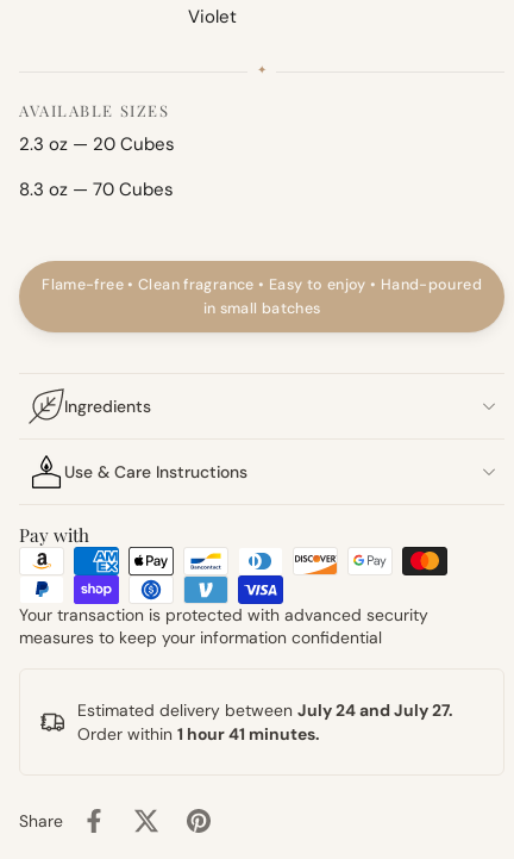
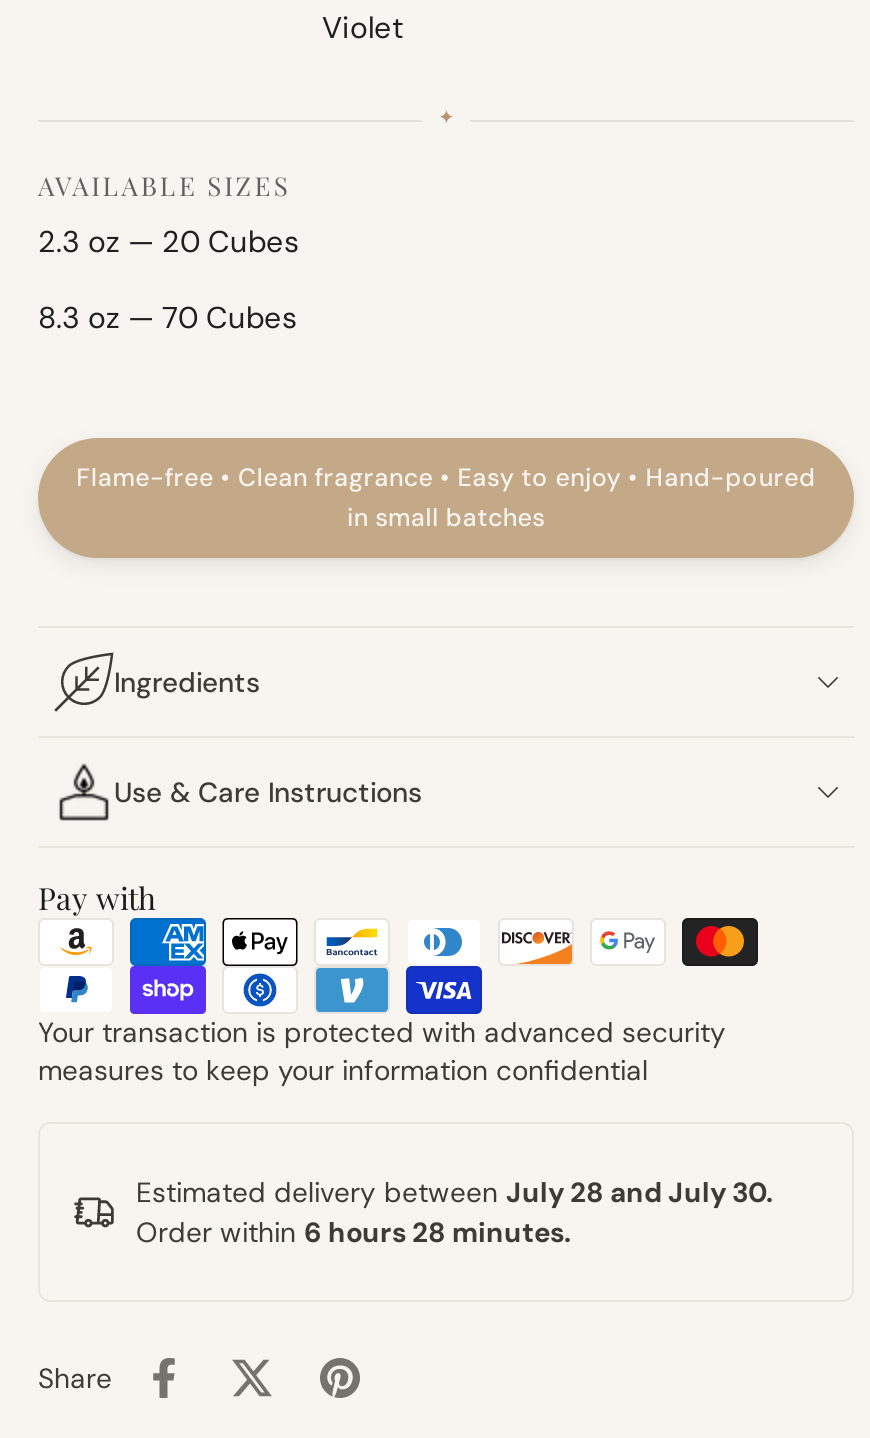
[77,700,453,721] Estimated delivery between July 24 and July 27. -> [136,1175,774,1211] Estimated delivery between July 28 and July 30.
[77,724,320,745] Order within 1 hour 41 minutes. -> [136,1215,572,1251] Order within 6 hours 28 minutes.

